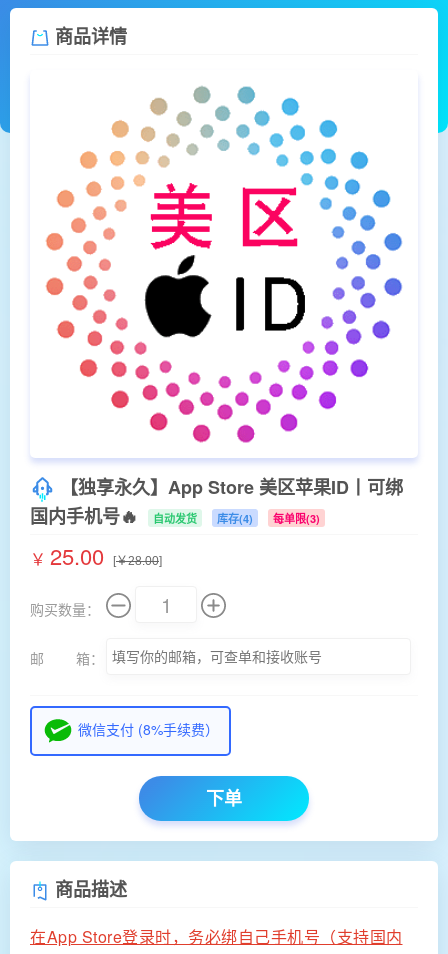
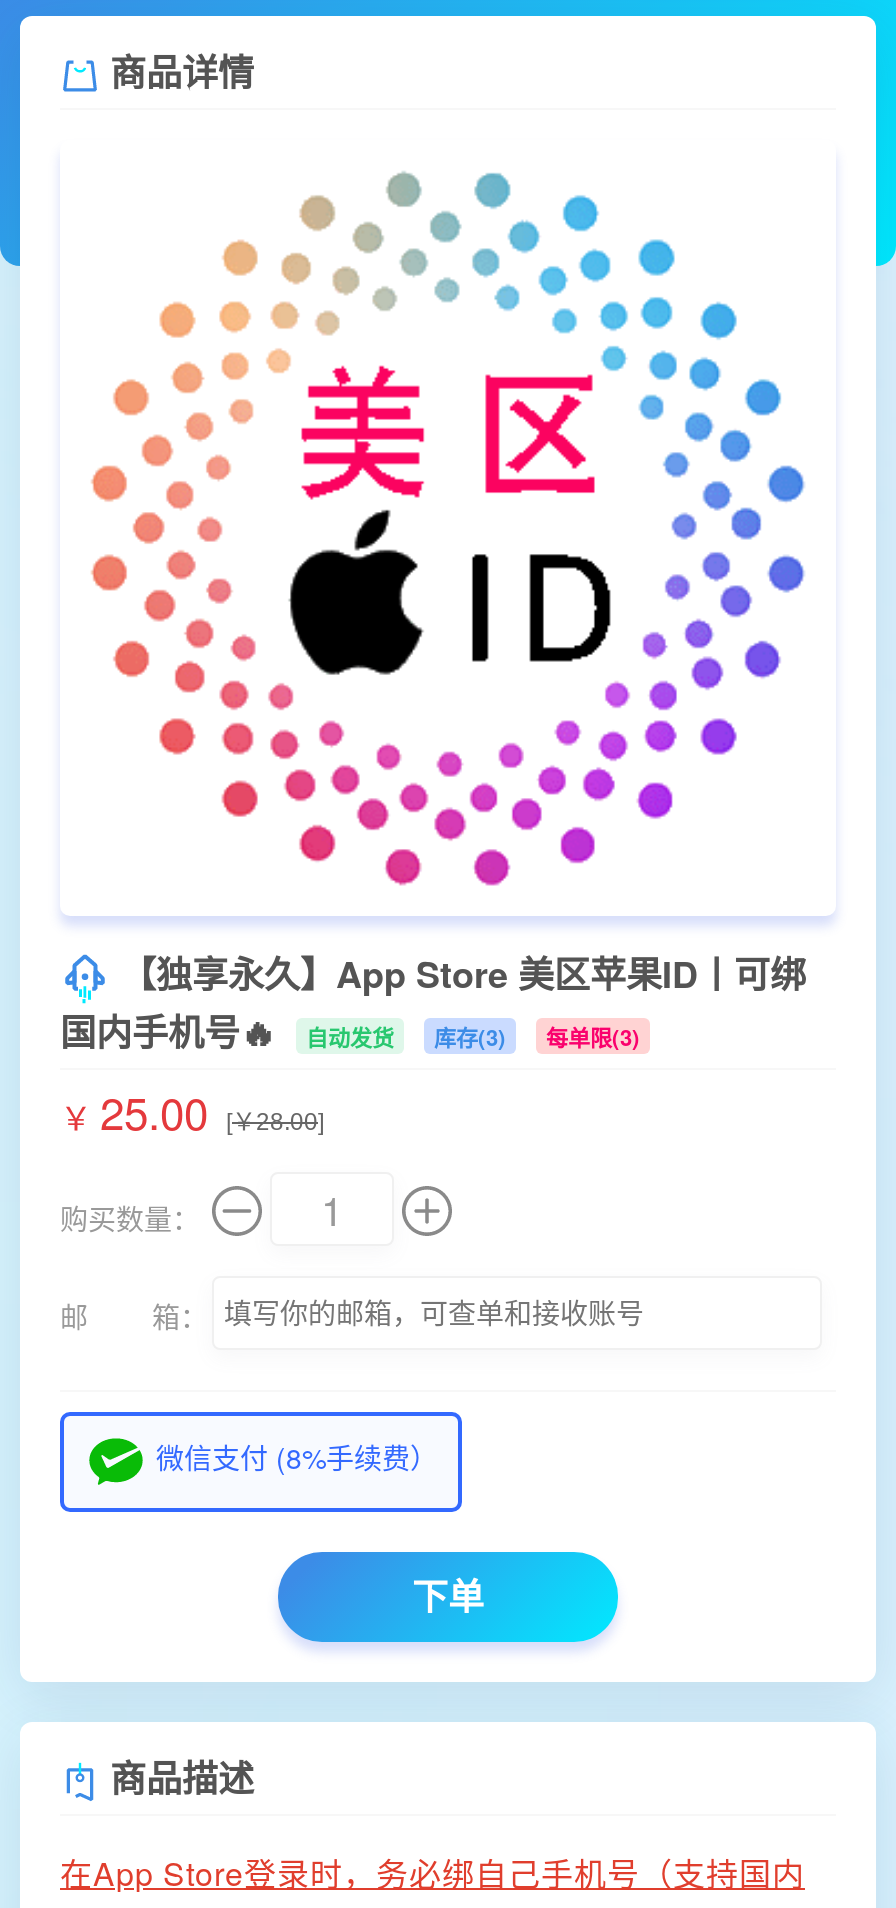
[217,511,253,526] 库存(4) -> [434,1021,506,1051] 库存(3)

